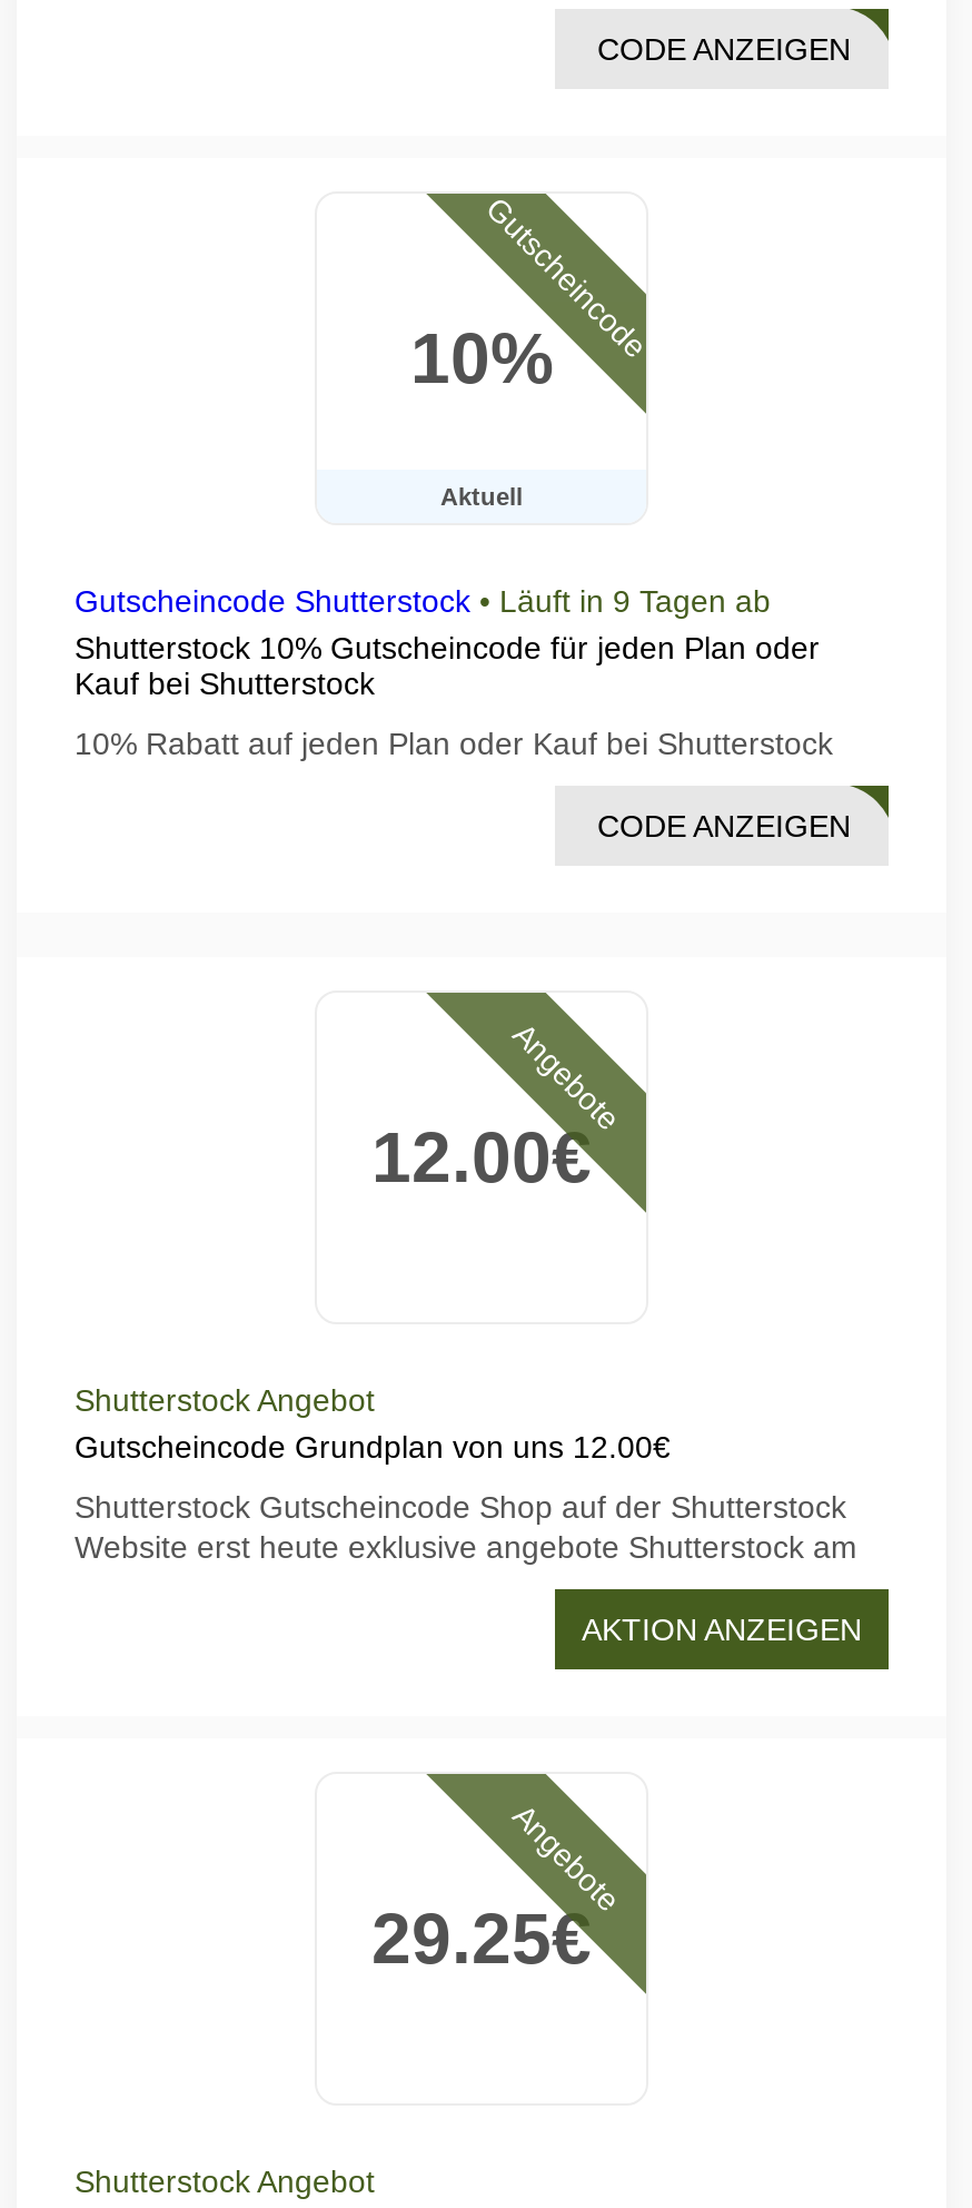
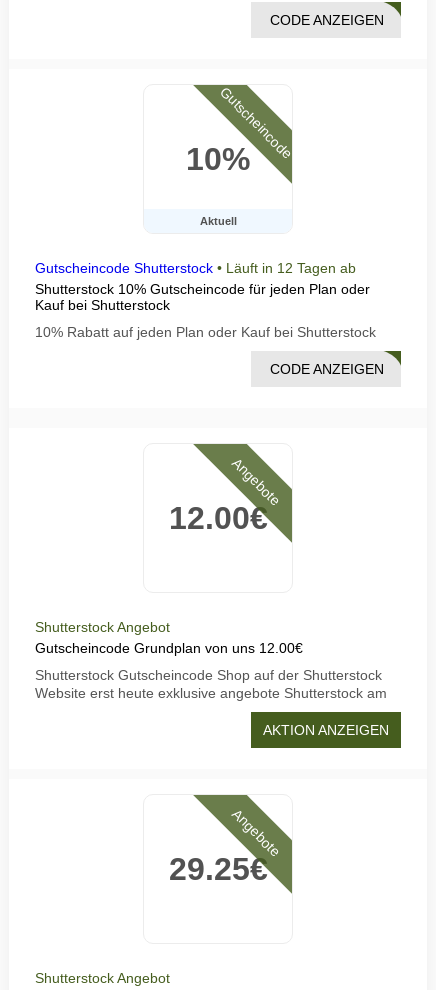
[75,583,771,619] Gutscheincode Shutterstock • Läuft in 9 Tagen ab -> [35,260,356,276] Gutscheincode Shutterstock • Läuft in 12 Tagen ab

